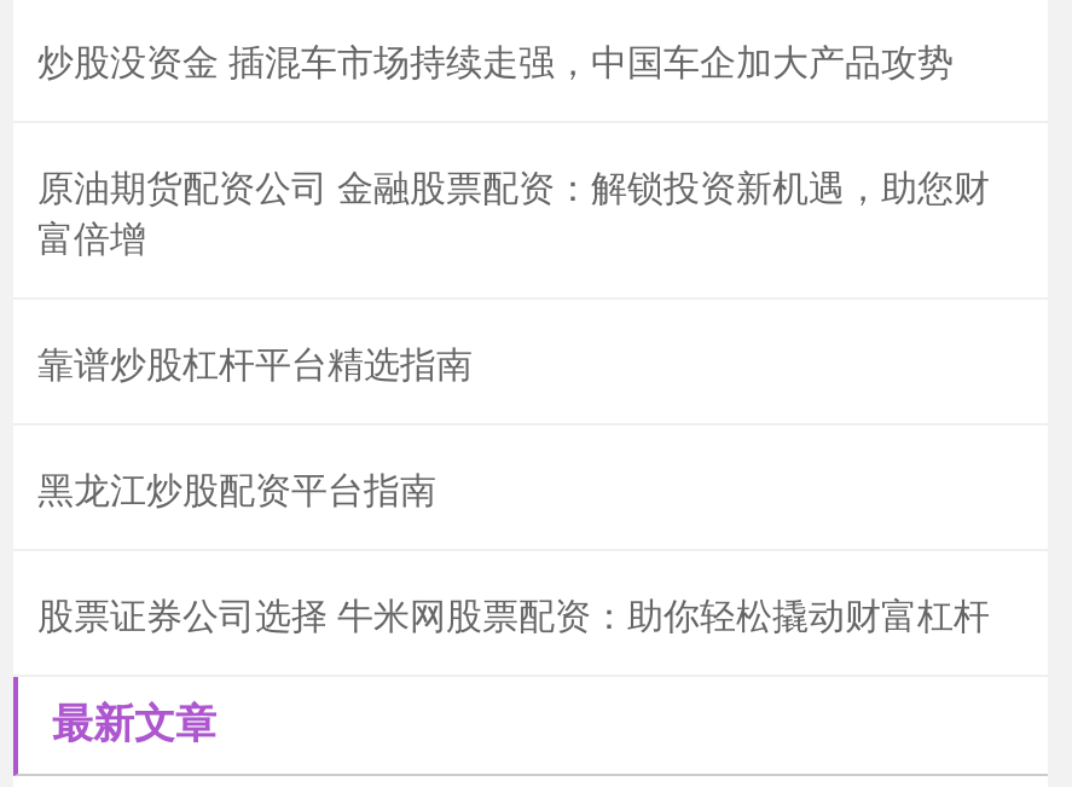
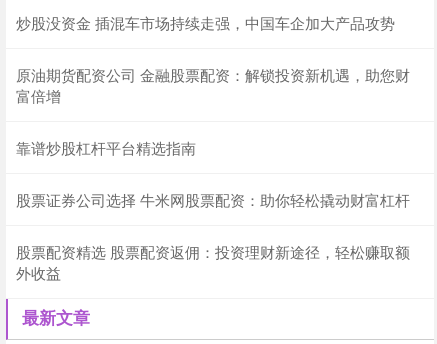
[37,461,436,512] 黑龙江炒股配资平台指南 -> none
moved [37,587,990,638] -> [16,189,410,210]: 股票证券公司选择 牛米网股票配资：助你轻松撬动财富杠杆
none -> [16,241,410,283] 股票配资精选 股票配资返佣：投资理财新途径，轻松赚取额 | 外收益

